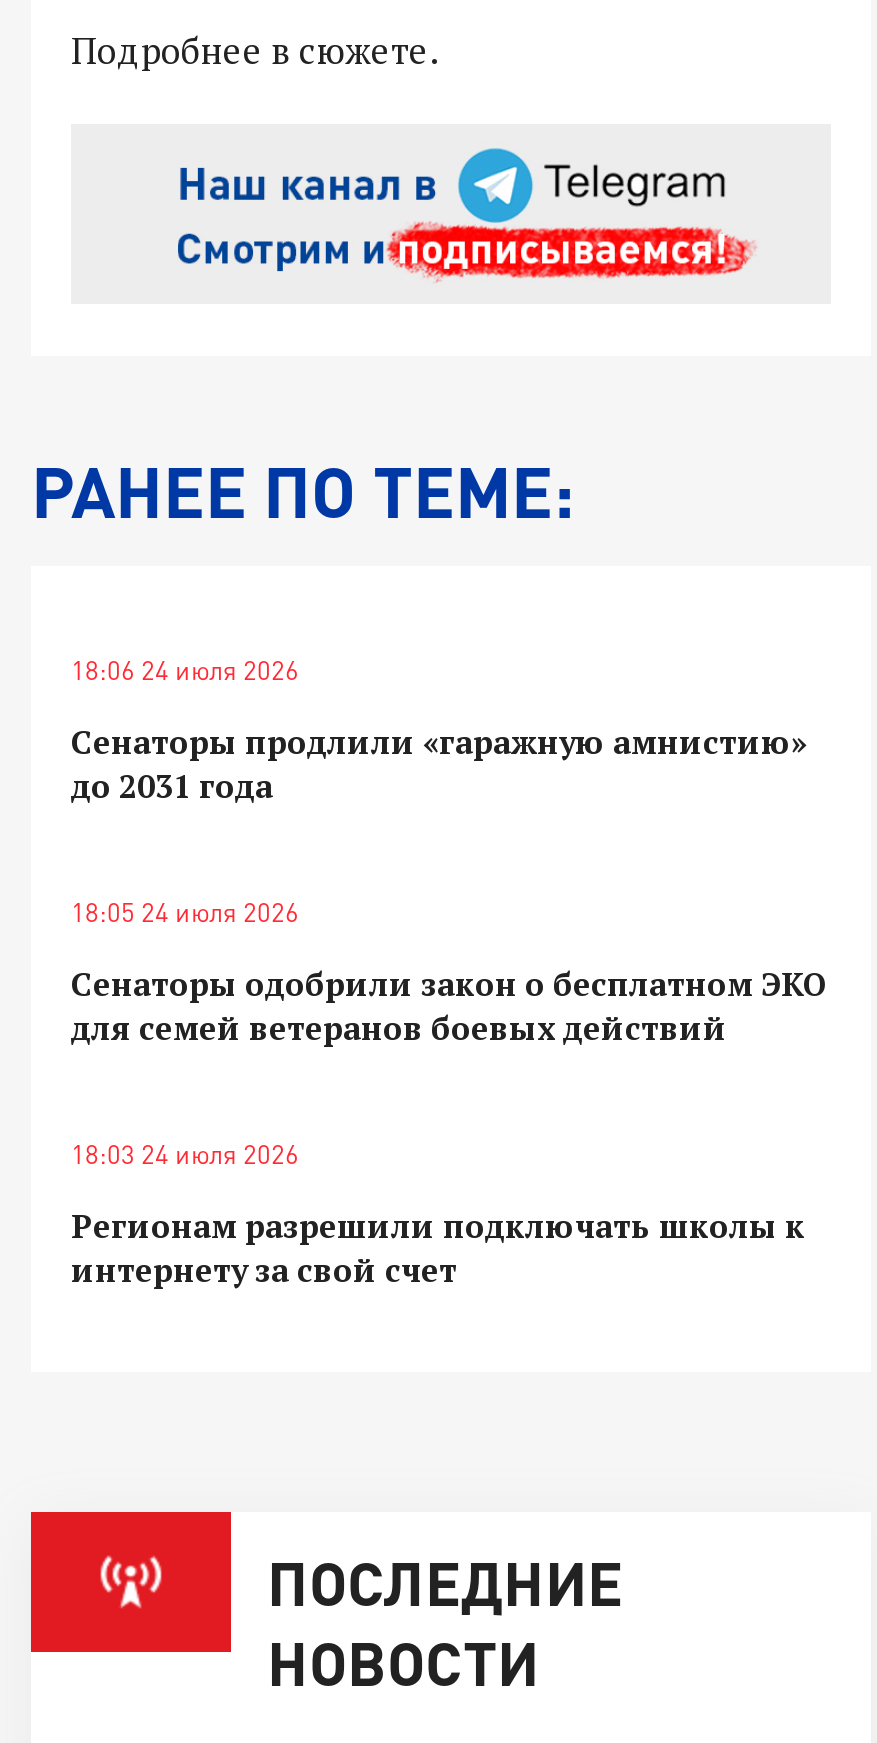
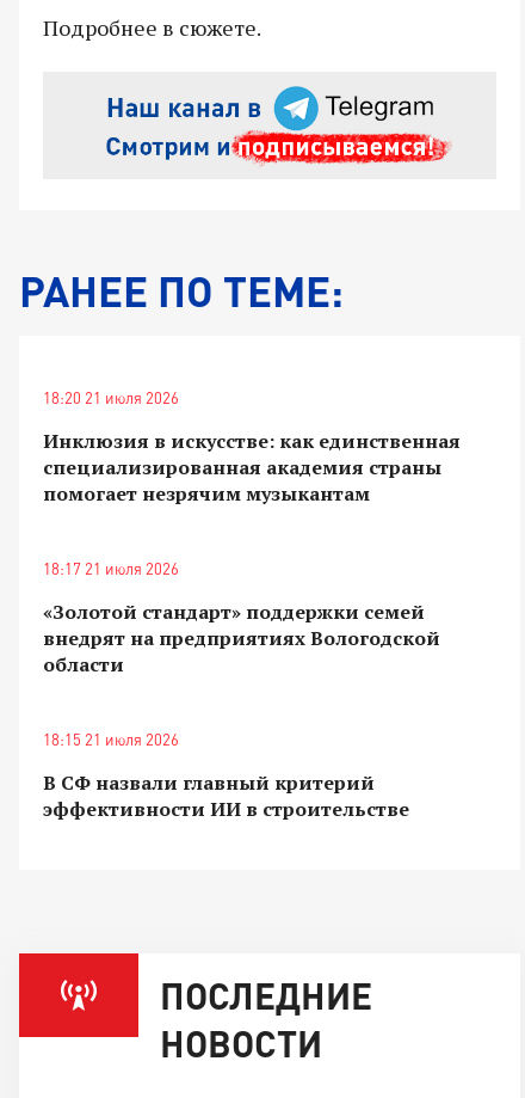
[71,654,299,686] 18:06 24 июля 2026 -> [43,388,179,407] 18:20 21 июля 2026
[71,720,807,808] Сенаторы продлили «гаражную амнистию» | до 2031 года -> [43,428,461,507] Инклюзия в искусстве: как единственная | специализированная академия страны | помогает незрячим музыкантам
[71,896,299,928] 18:05 24 июля 2026 -> [43,559,179,578] 18:17 21 июля 2026
[71,962,827,1050] Сенаторы одобрили закон о бесплатном ЭКО | для семей ветеранов боевых действий -> [43,599,440,677] «Золотой стандарт» поддержки семей | внедрят на предприятиях Вологодской | области
[71,1138,299,1170] 18:03 24 июля 2026 -> [43,730,179,749] 18:15 21 июля 2026
[71,1204,805,1292] Регионам разрешили подключать школы к | интернету за свой счет -> [43,769,409,822] В СФ назвали главный критерий | эффективности ИИ в строительстве

